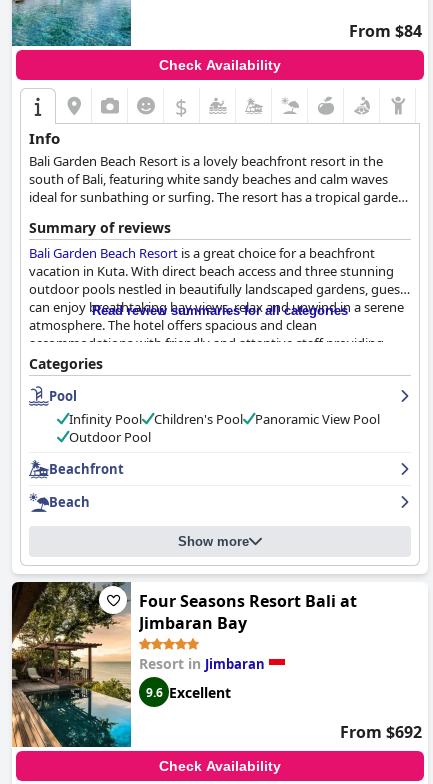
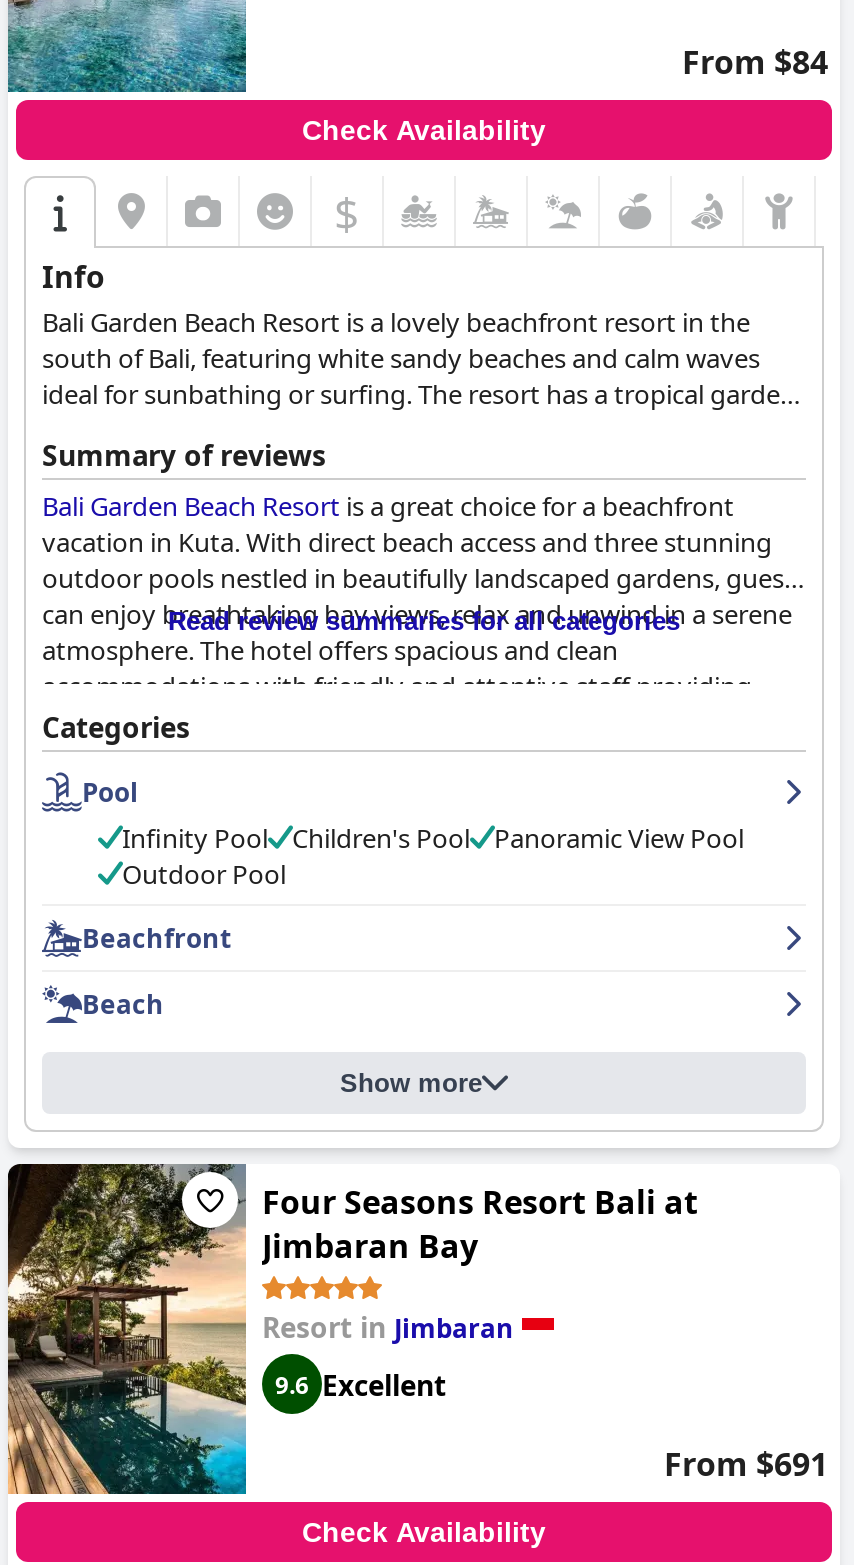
[340,721,422,743] From $692 -> [664,1442,828,1486] From $691

